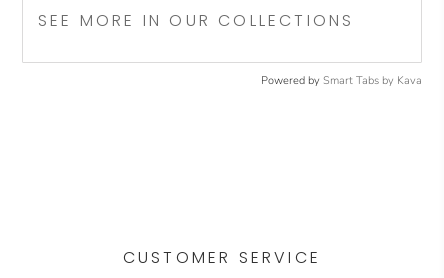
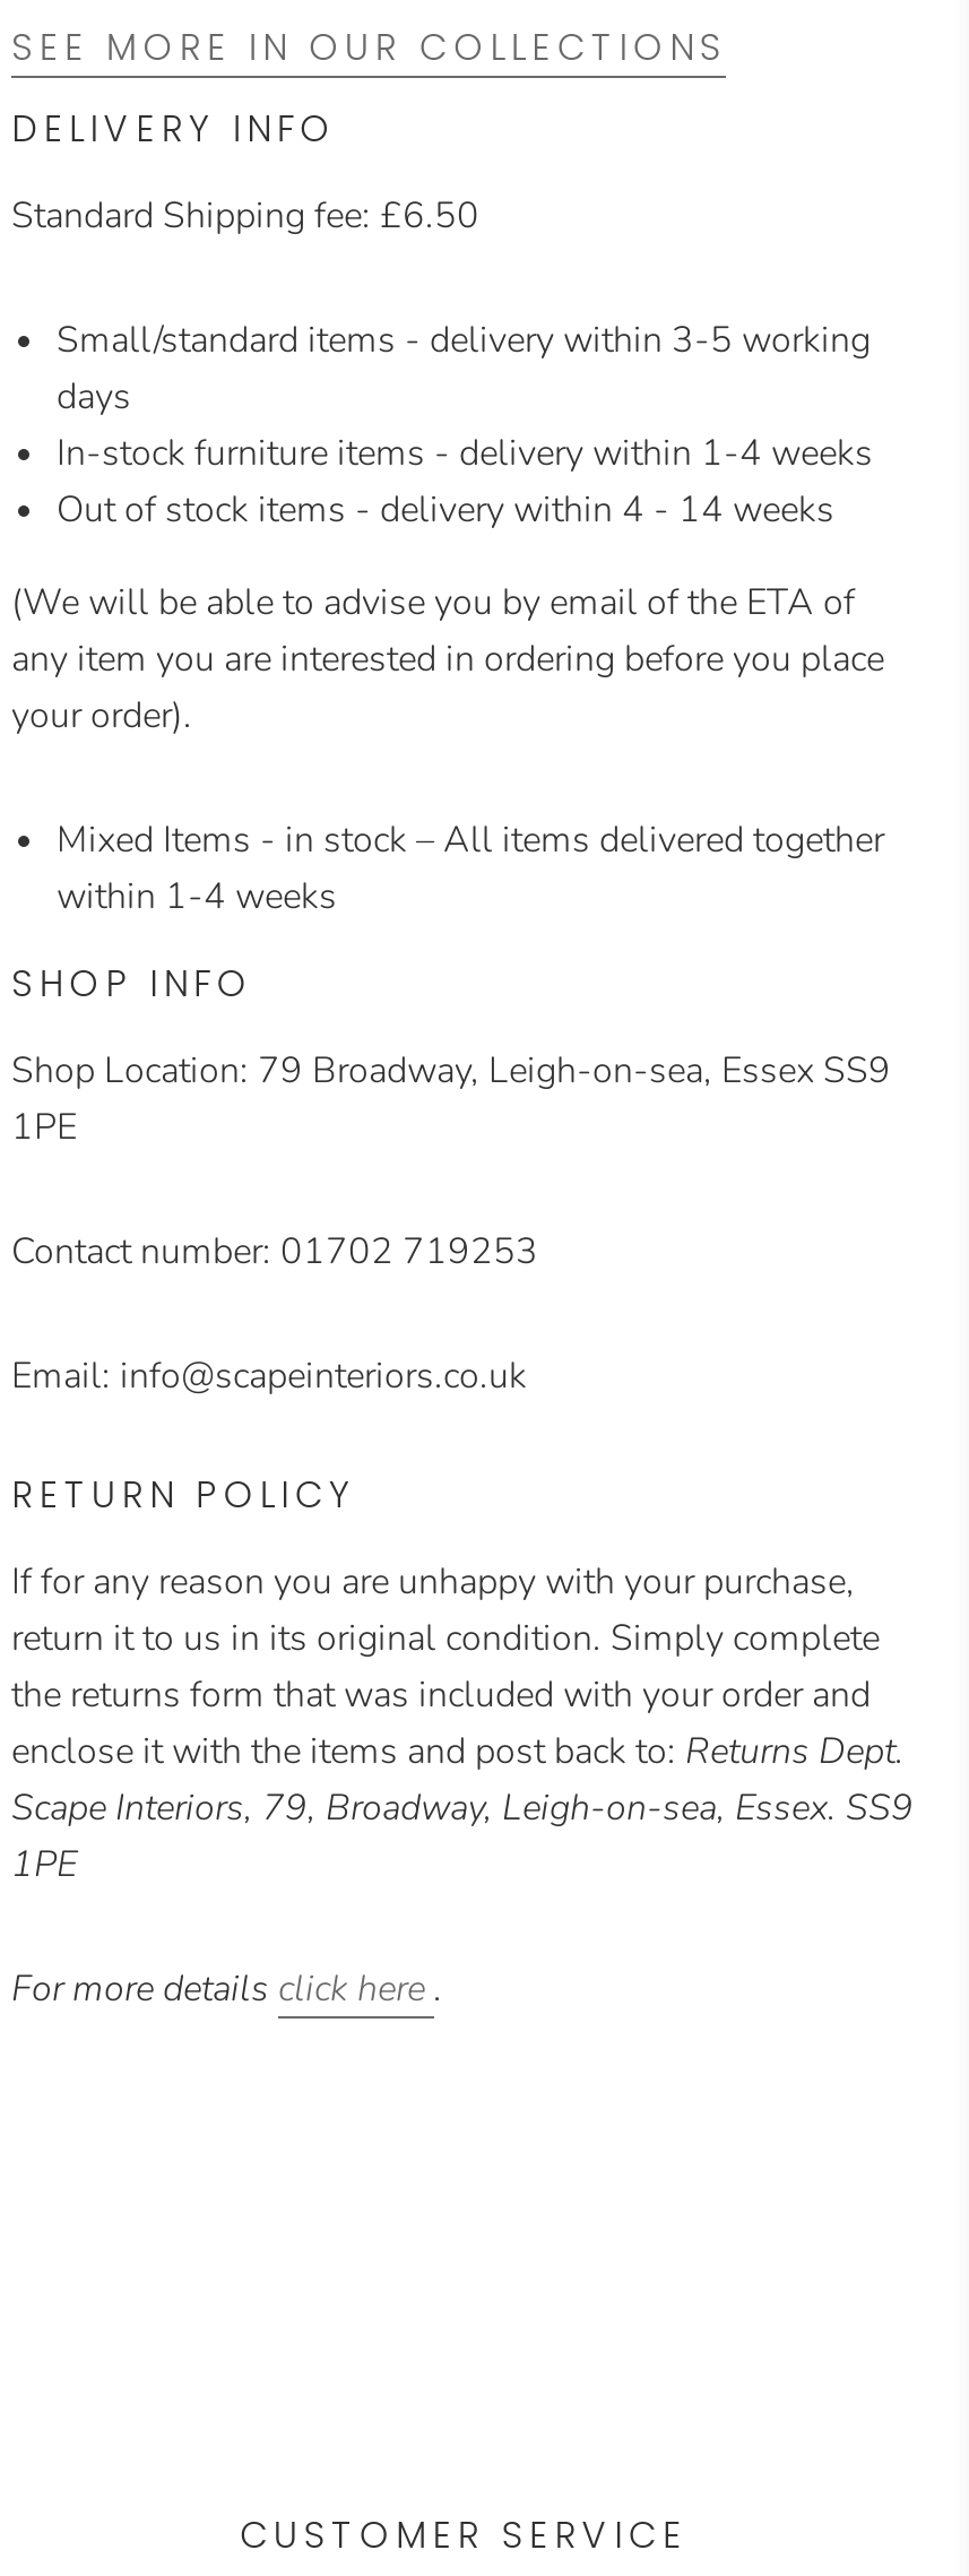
[261,73,422,88] Powered by Smart Tabs by Kava -> [11,103,914,2014] DELIVERY INFO | Standard Shipping fee: £6.50 | Small/standard items - delivery within 3-5 working | days | In-stock furniture items - delivery within 1-4 weeks | Out of stock items - delivery within 4 - 14 weeks | (We will be able to advise you by email of the ETA of | any item you are interested in ordering before you place | your order). | Mixed Items - in stock – All items delivered together | within 1-4 weeks | SHOP INFO | Shop Location: 79 Broadway, Leigh-on-sea, Essex SS9 | 1PE | Contact number: 01702 719253 | Email: info@scapeinteriors.co.uk | RETURN POLICY | If for any reason you are unhappy with your purchase, | return it to us in its original condition. Simply complete | the returns form that was included with your order and | enclose it with the items and post back to: Returns Dept. | Scape Interiors, 79, Broadway, Leigh-on-sea, Essex. SS9 | 1PE | For more details click here.

